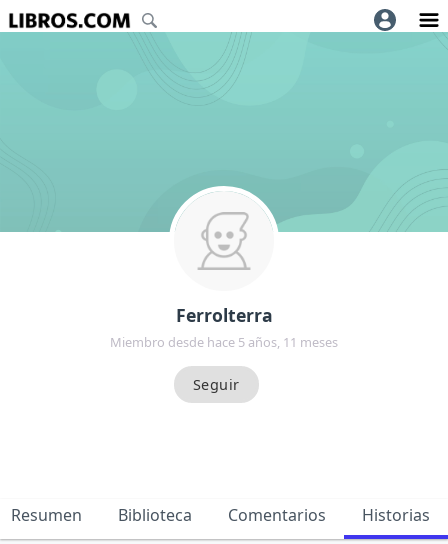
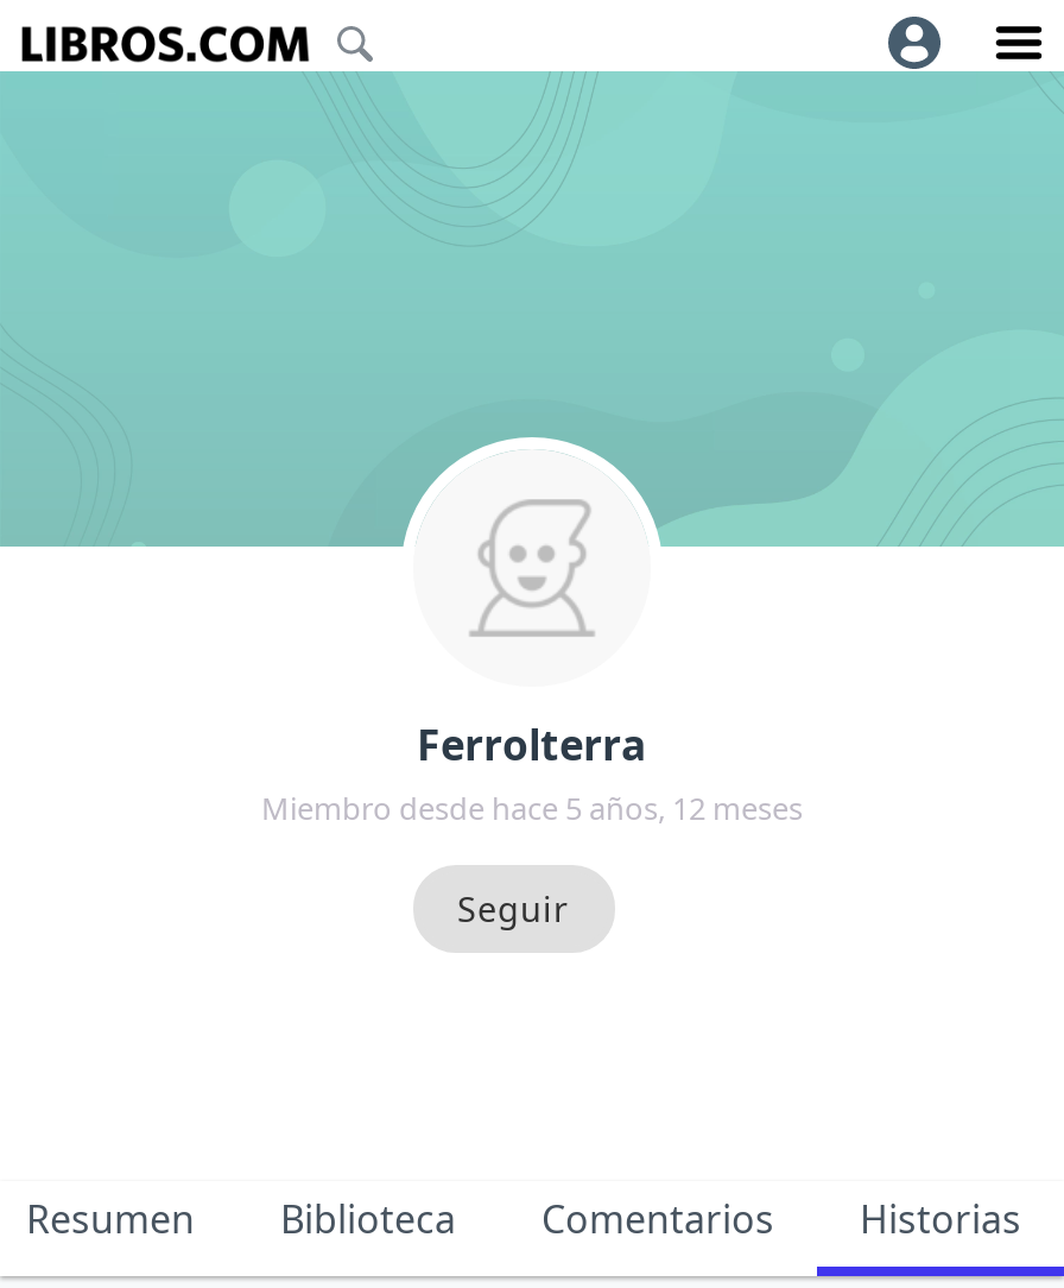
[110,333,338,351] Miembro desde hace 5 años, 11 meses -> [261,787,803,830] Miembro desde hace 5 años, 12 meses

